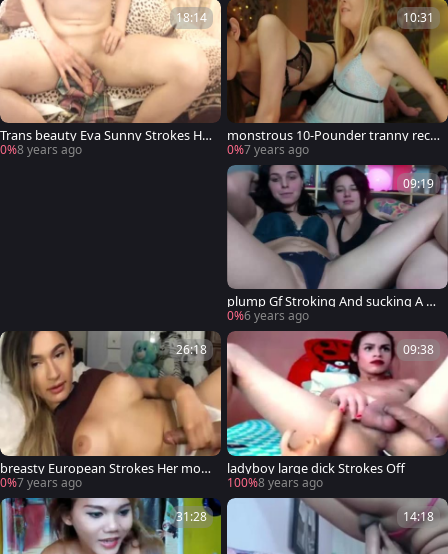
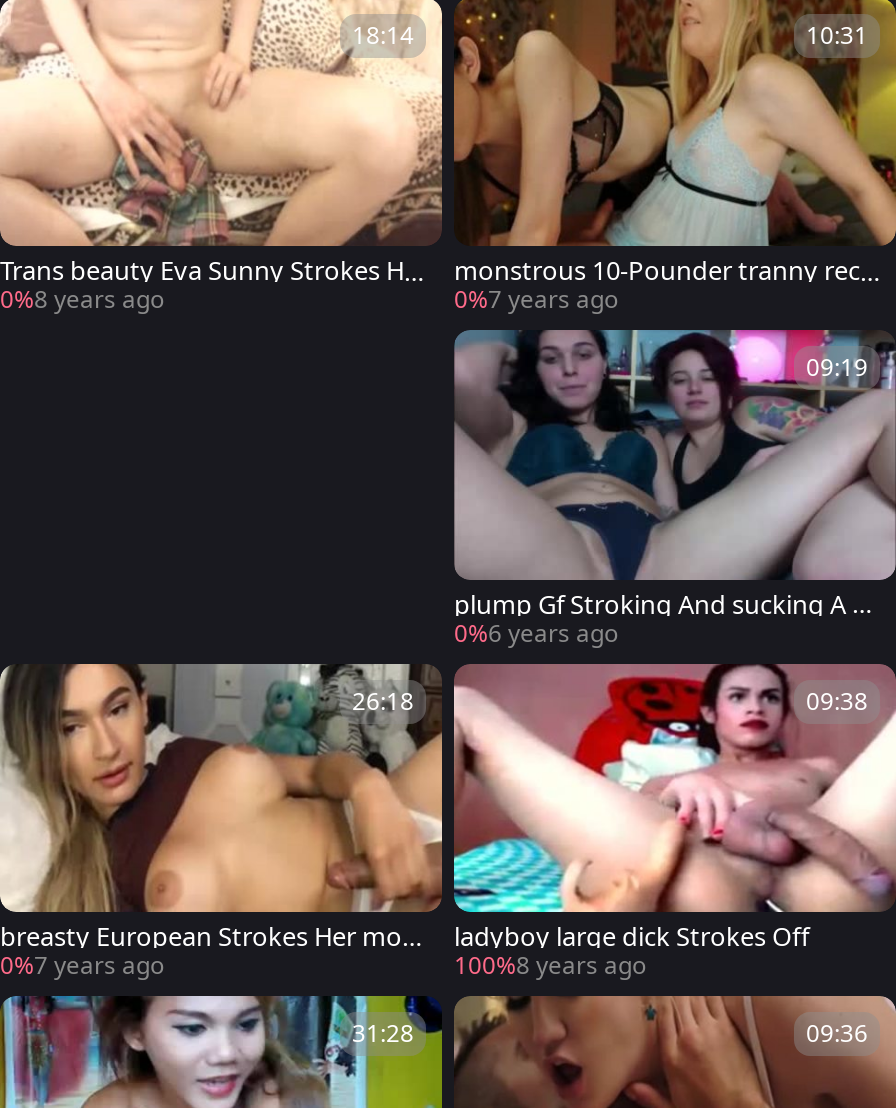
[403,508,434,525] 14:18 -> [806,1015,868,1049] 09:36

